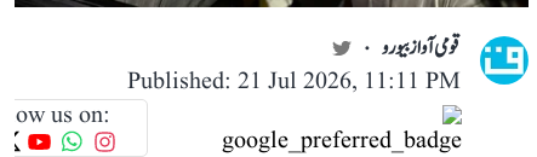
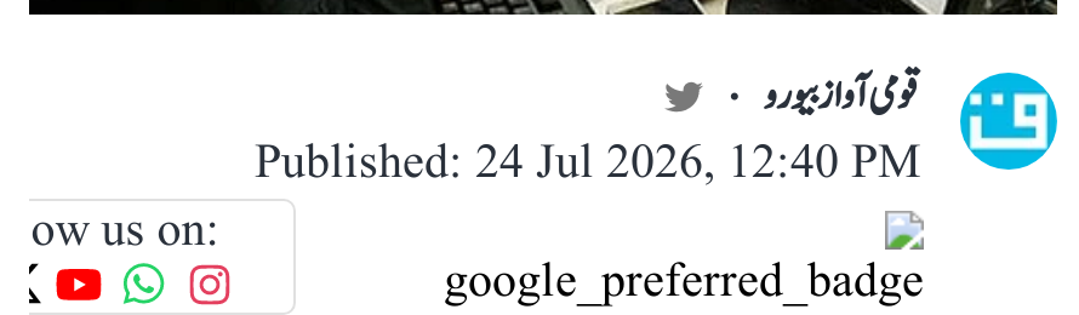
[127,65,461,99] Published: 21 Jul 2026, 11:11 PM -> [255,131,921,199] Published: 24 Jul 2026, 12:40 PM

